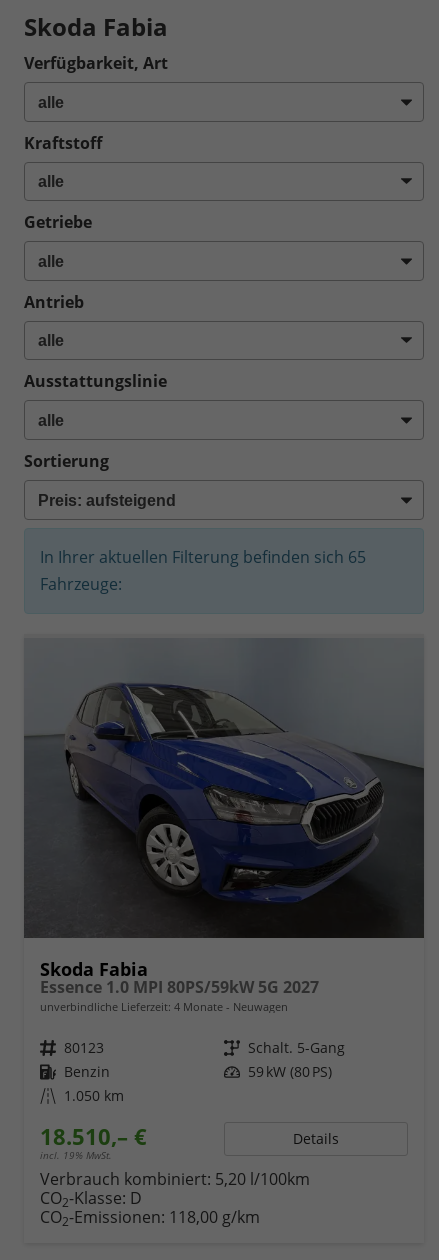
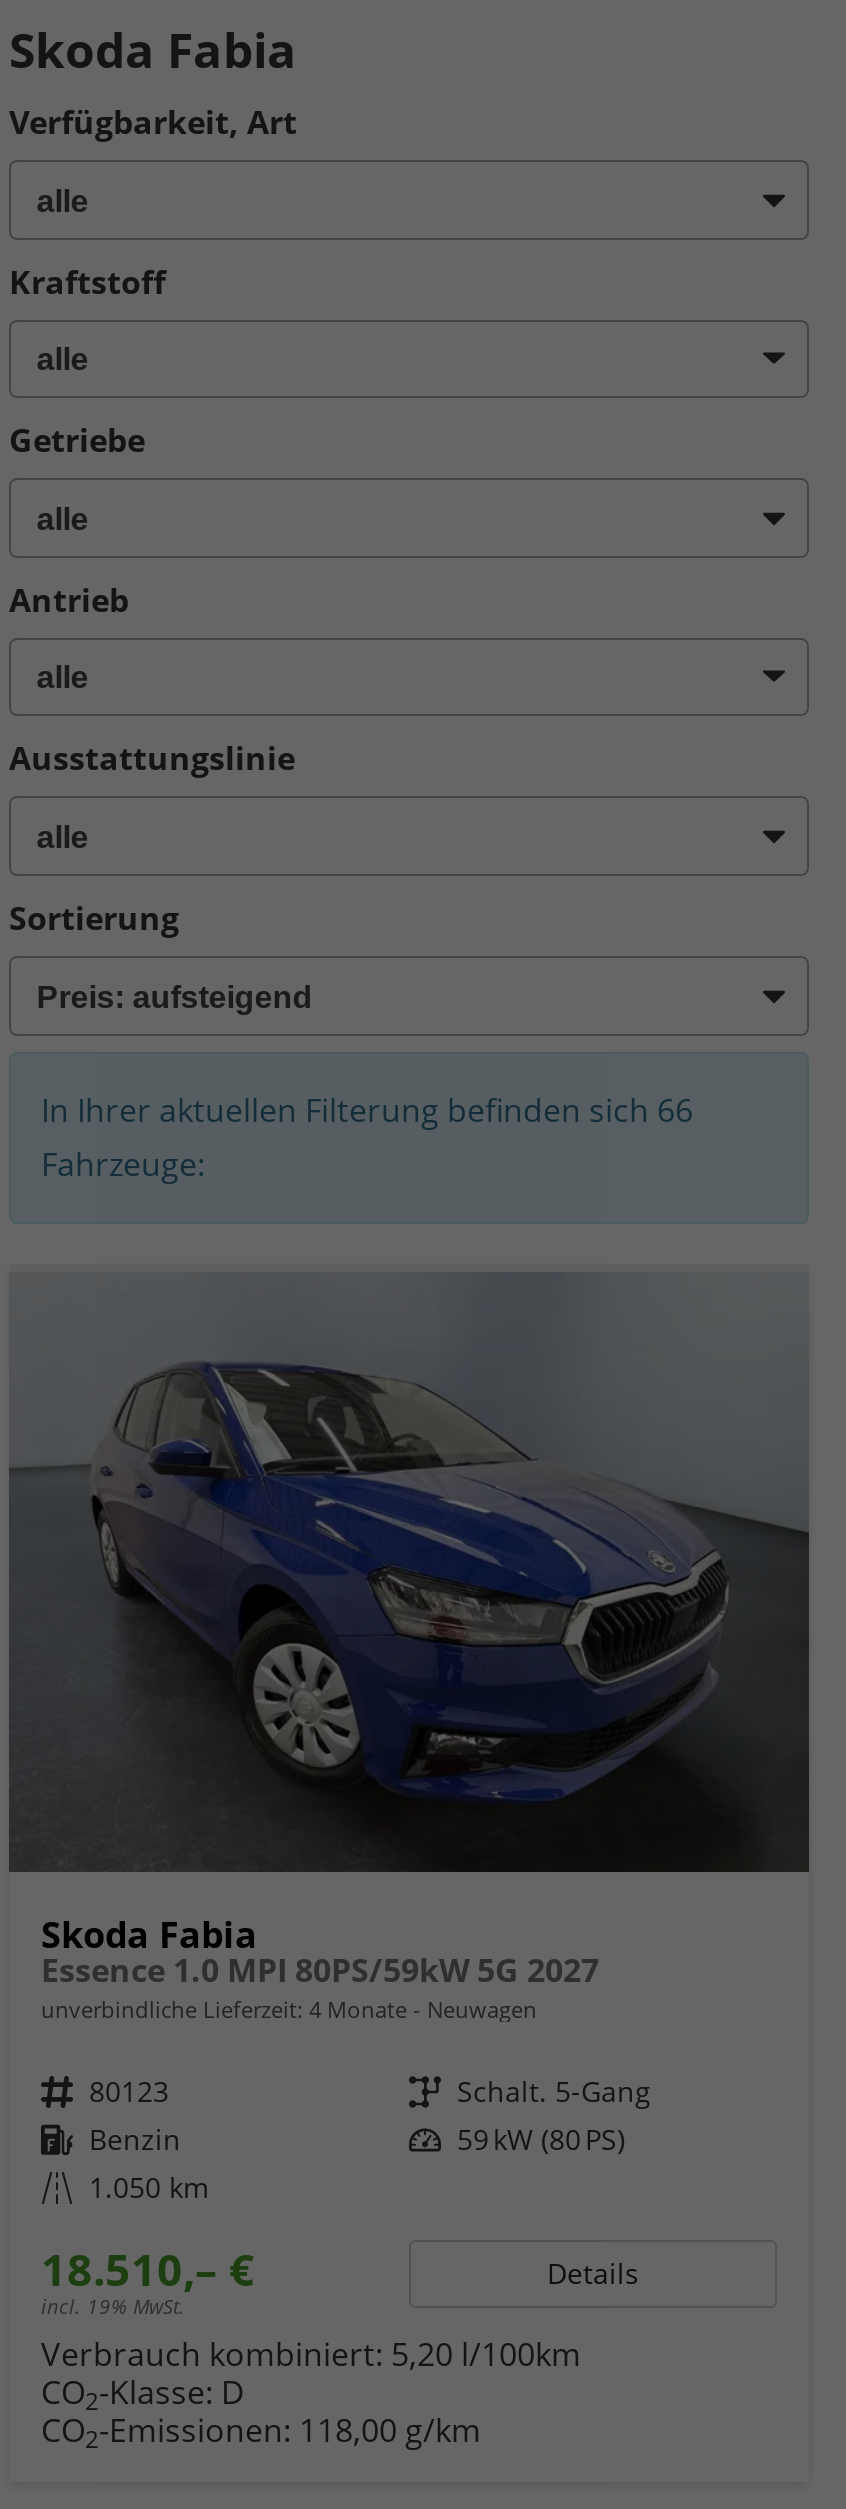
[40,546,366,568] In Ihrer aktuellen Filterung befinden sich 65 -> [41,1087,693,1131] In Ihrer aktuellen Filterung befinden sich 66

